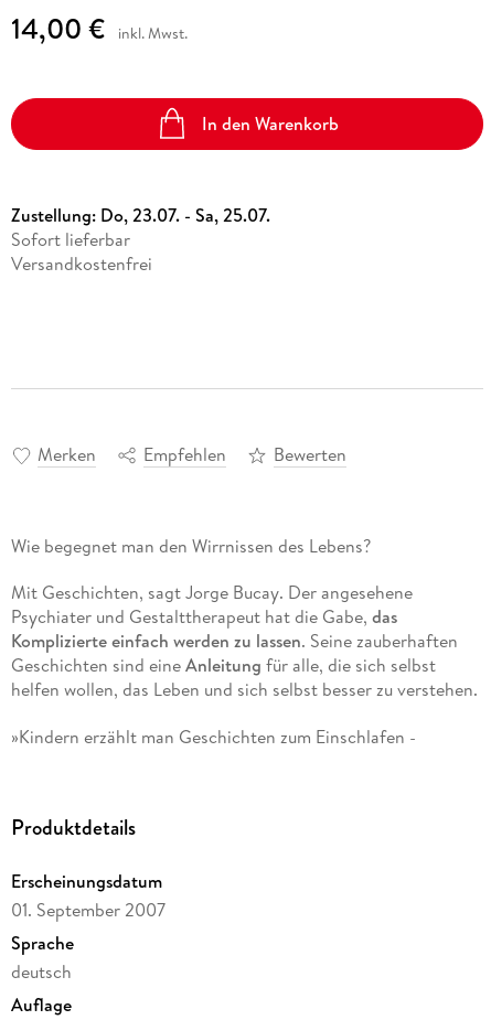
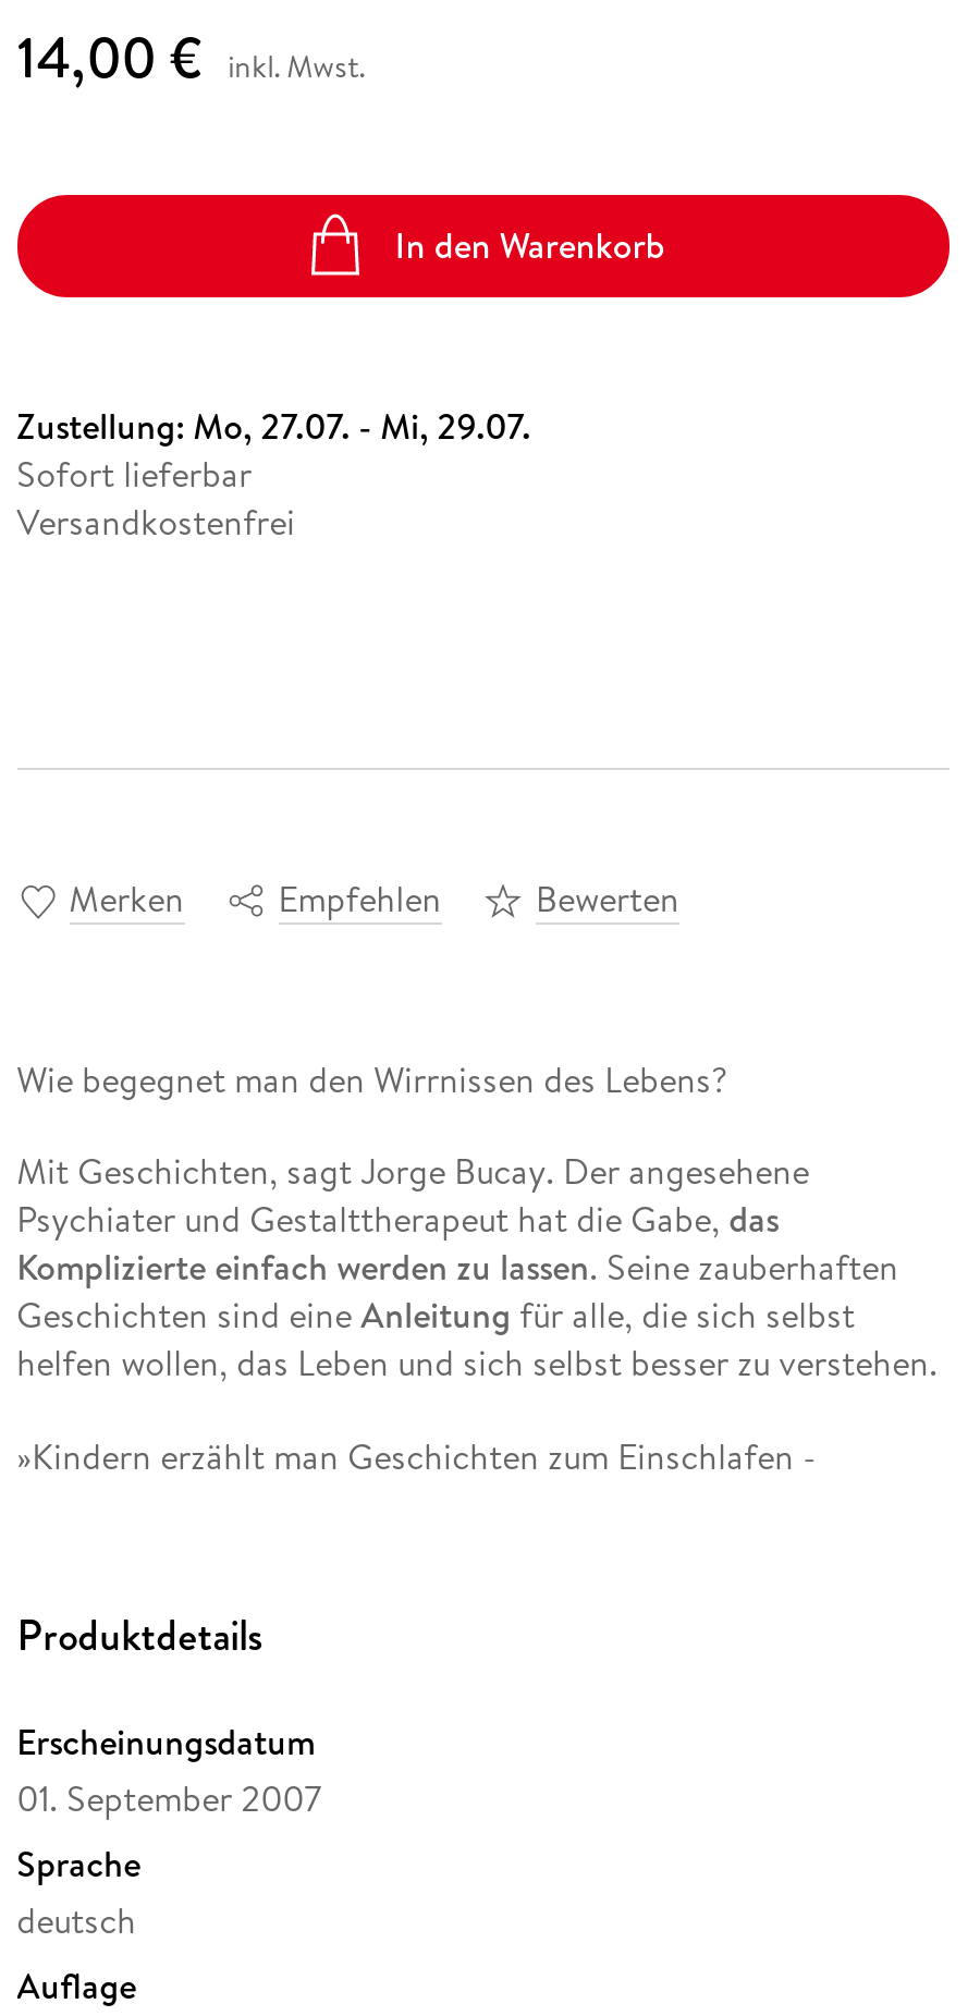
[11,202,270,227] Zustellung: Do, 23.07. - Sa, 25.07. -> [17,401,530,449] Zustellung: Mo, 27.07. - Mi, 29.07.

